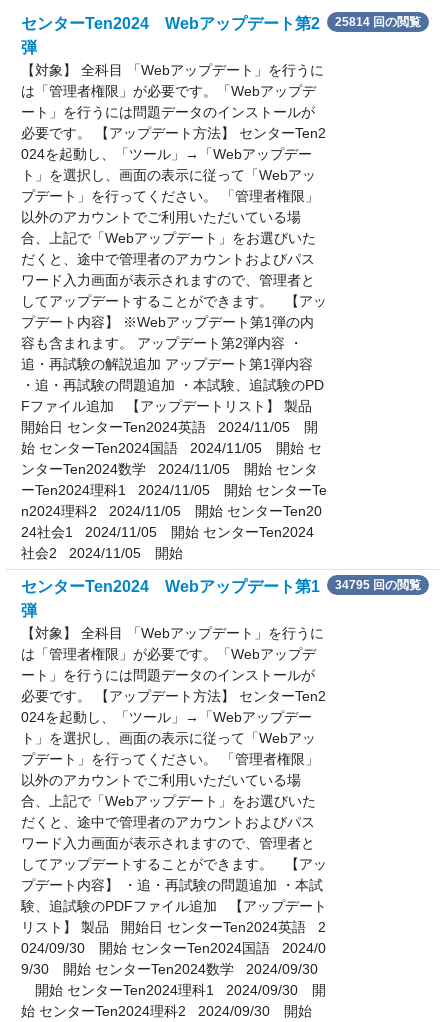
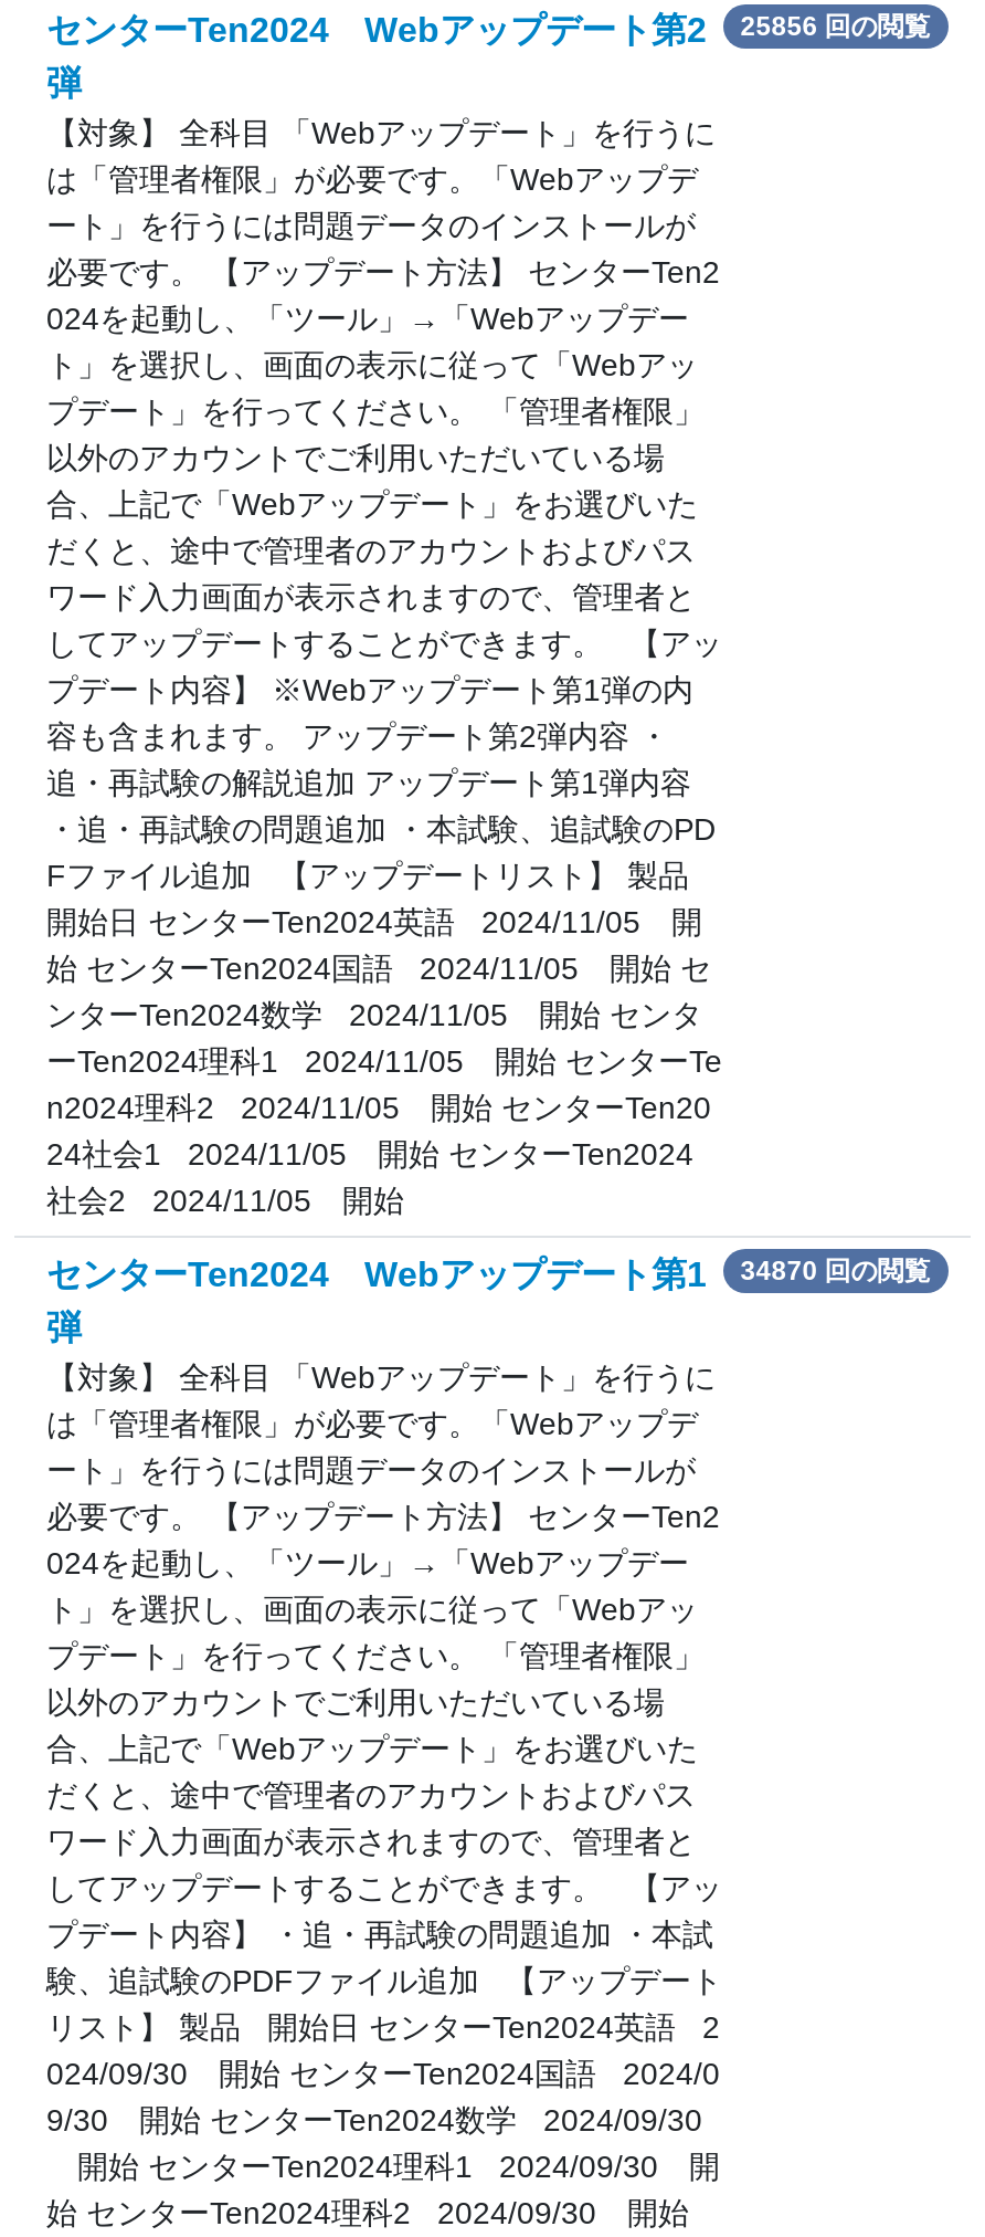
[20,15,421,32] センターTen2024 Webアップデート第2 25814 回の閲覧 -> [46,11,930,49] センターTen2024 Webアップデート第2 25856 回の閲覧
[20,578,421,595] センターTen2024 Webアップデート第1 34795 回の閲覧 -> [46,1256,930,1293] センターTen2024 Webアップデート第1 34870 回の閲覧

